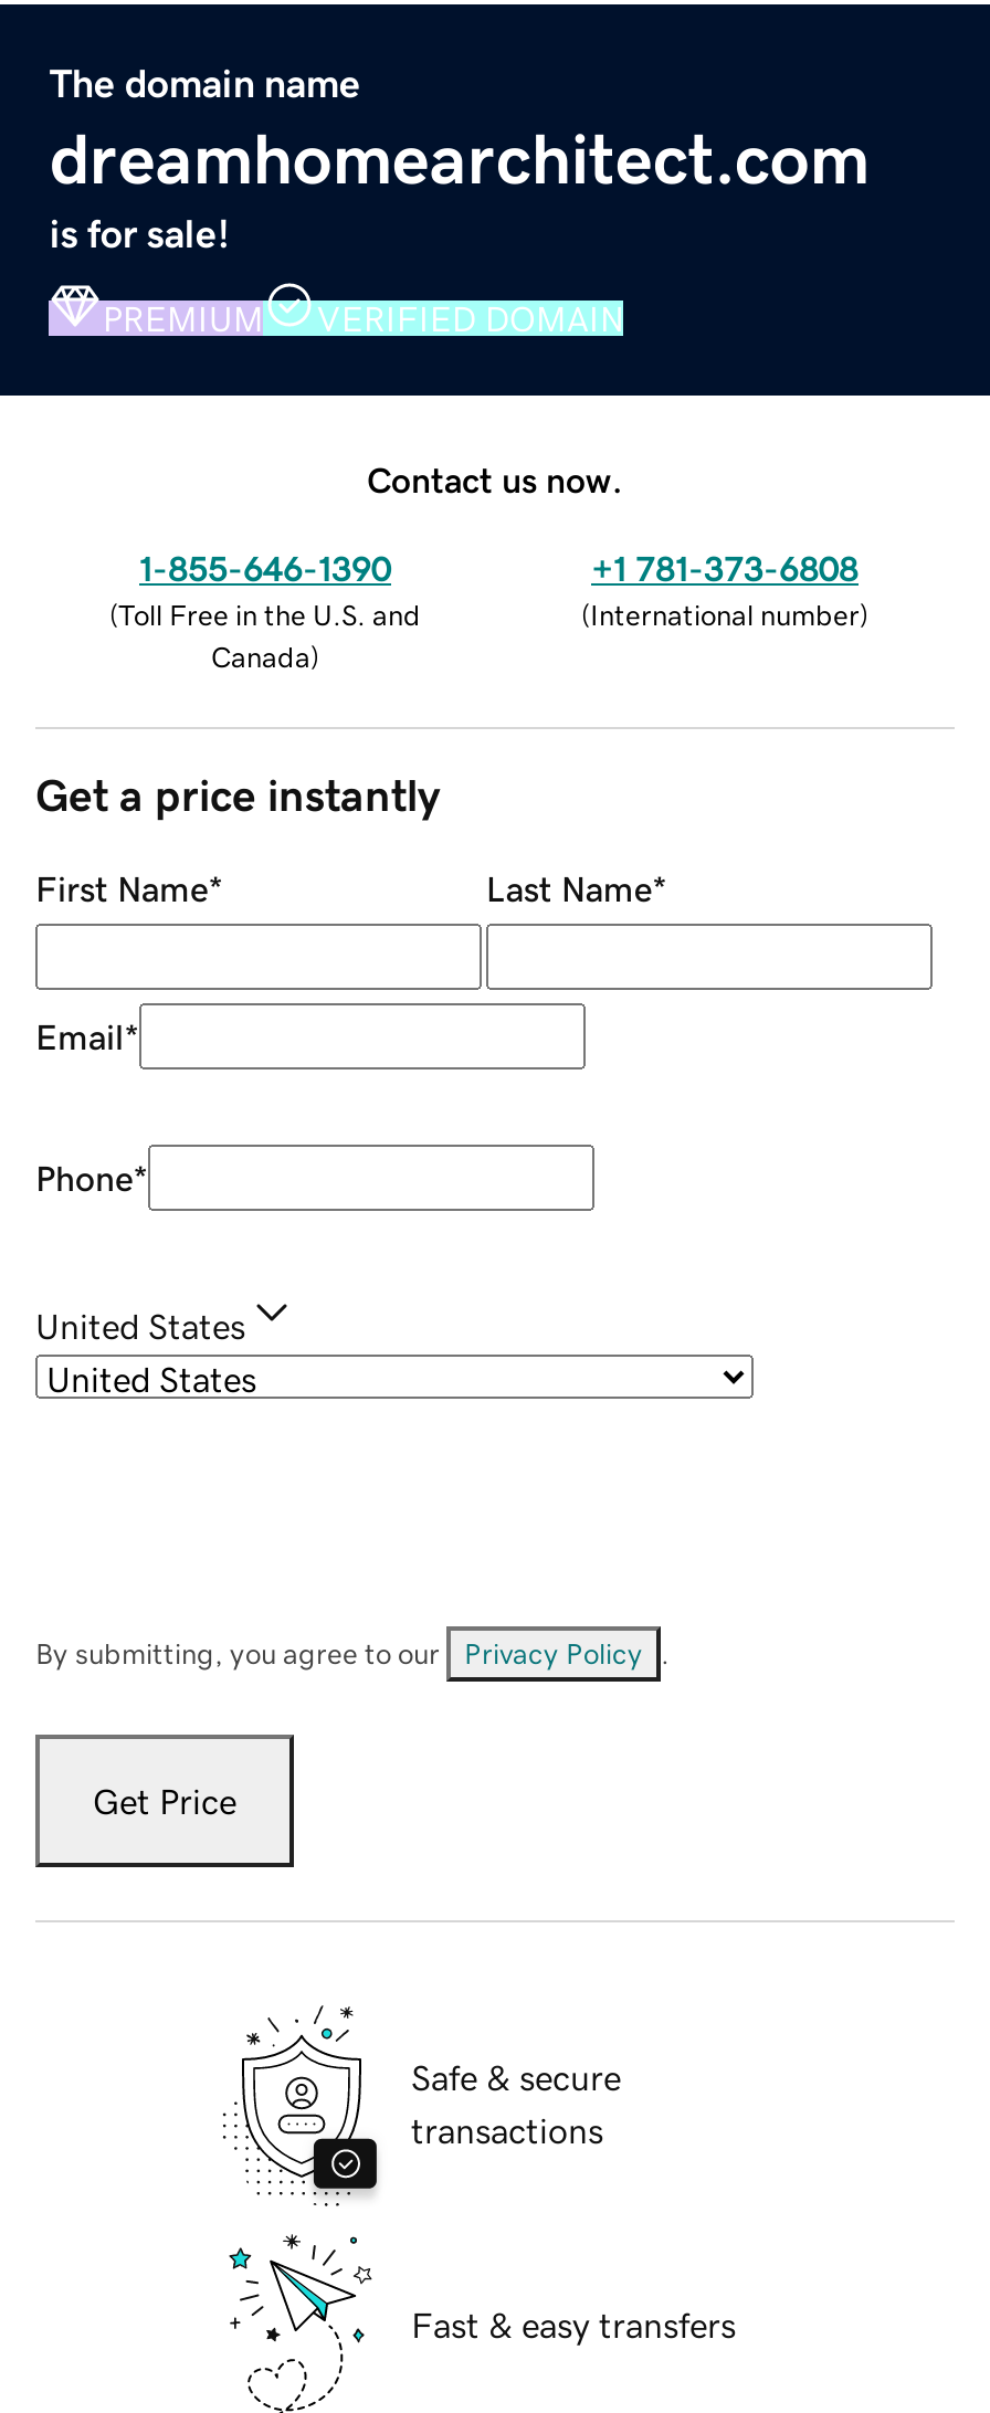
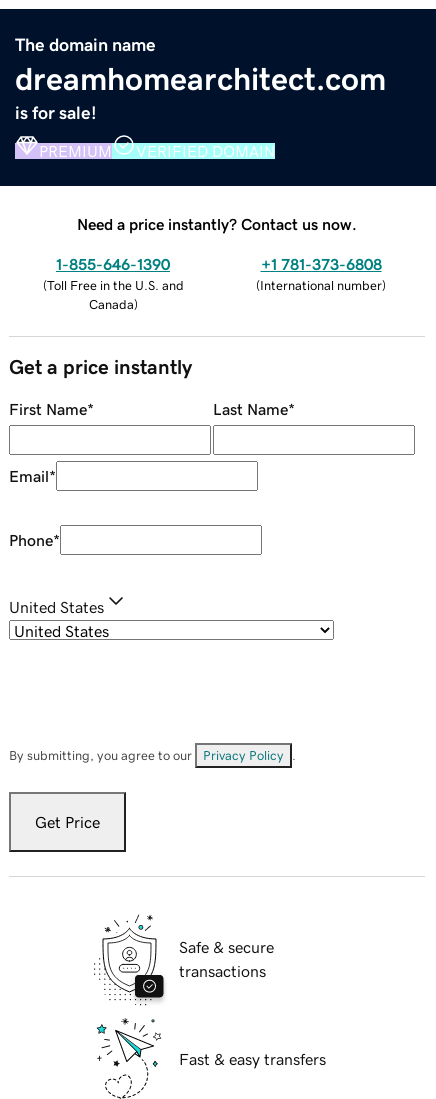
[367,461,623,496] Contact us now. -> [77,216,357,232] Need a price instantly? Contact us now.

